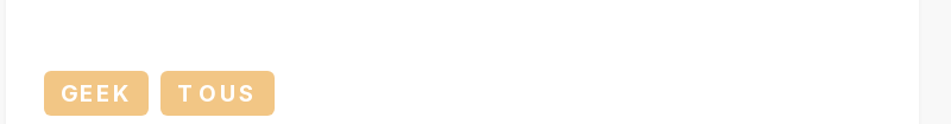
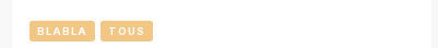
[61,80,132,106] GEEK -> [37,25,87,37] BLABLA

